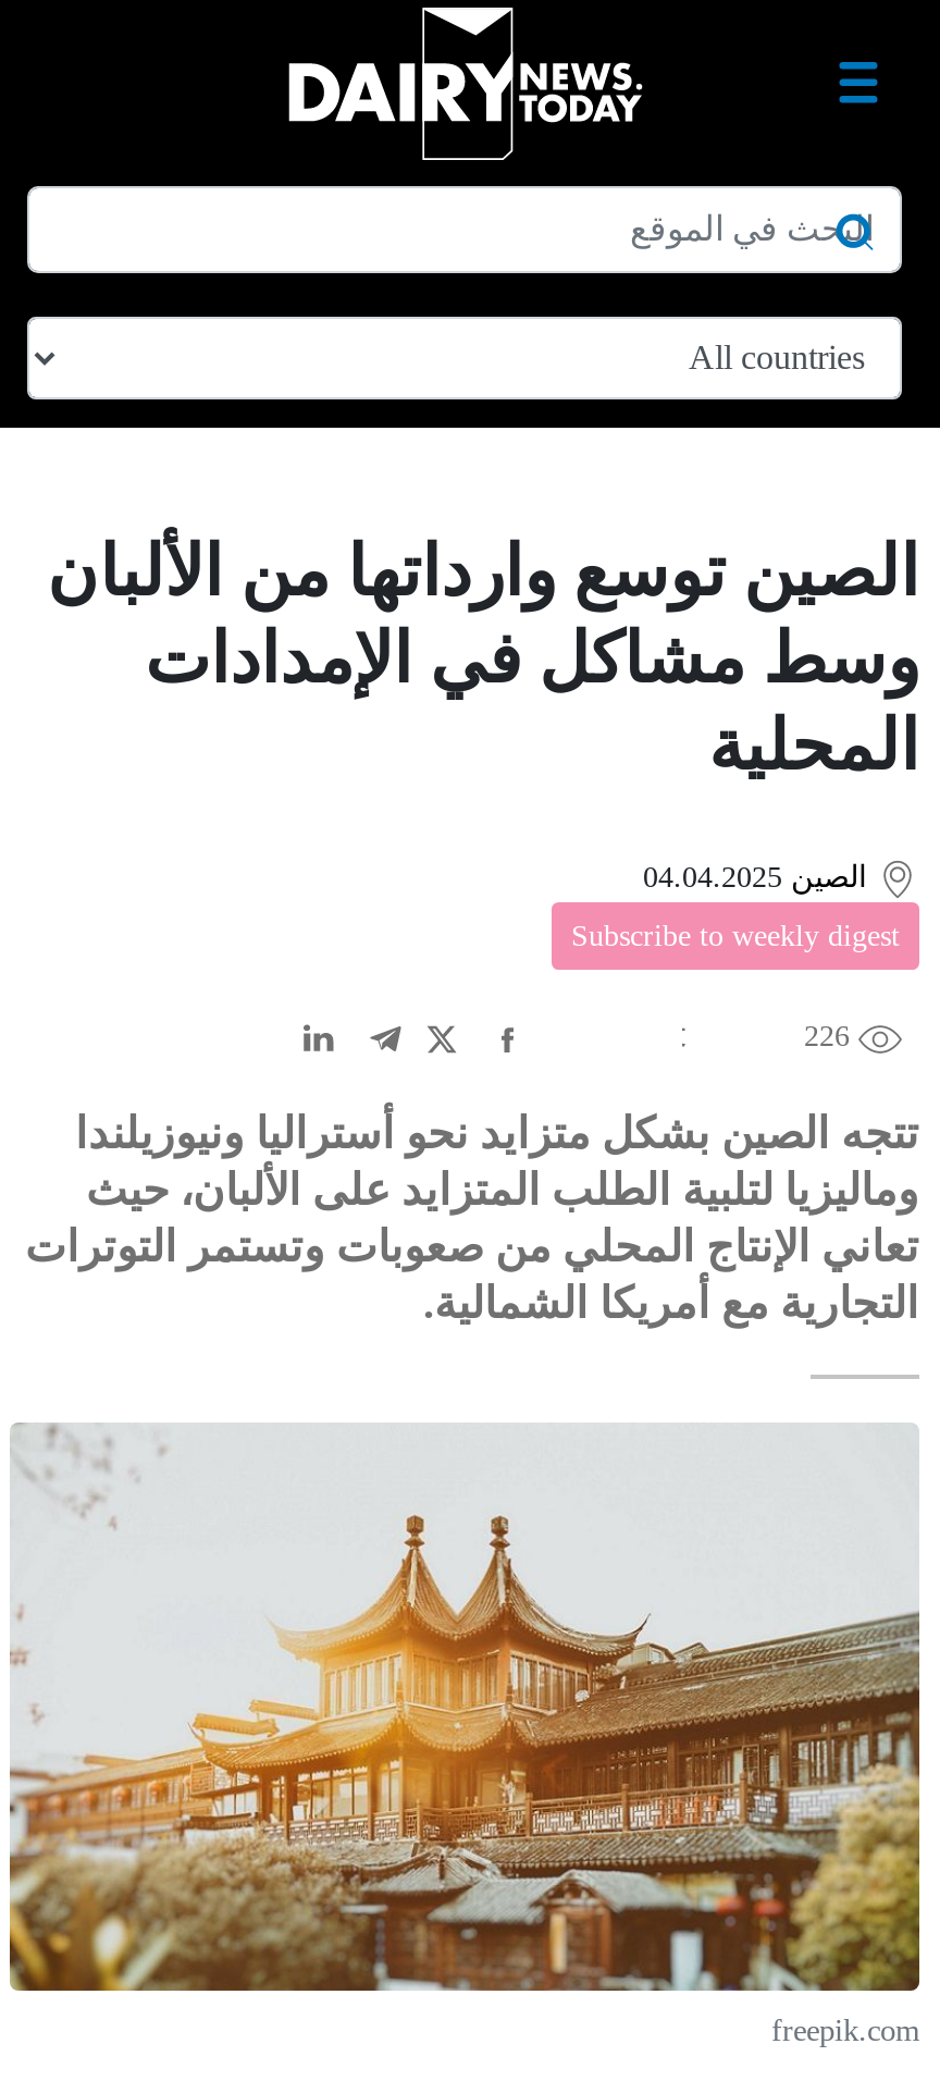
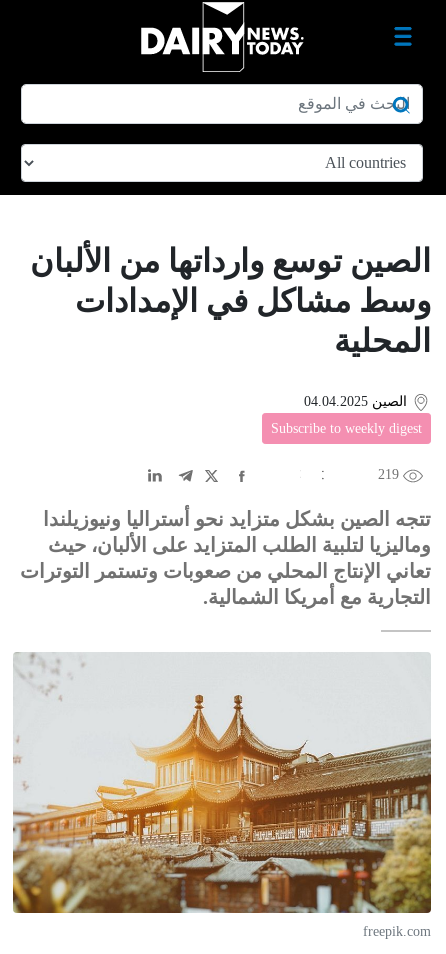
[804,1019,850,1052] 226 -> [378,467,399,482] 219

